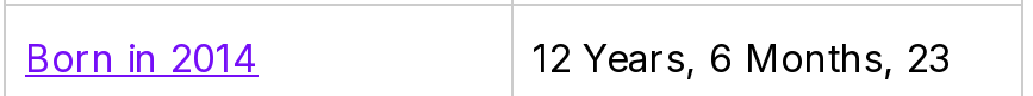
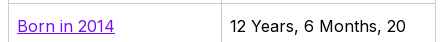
[533,35,950,82] 12 Years, 6 Months, 23 -> [230,16,406,36] 12 Years, 6 Months, 20

